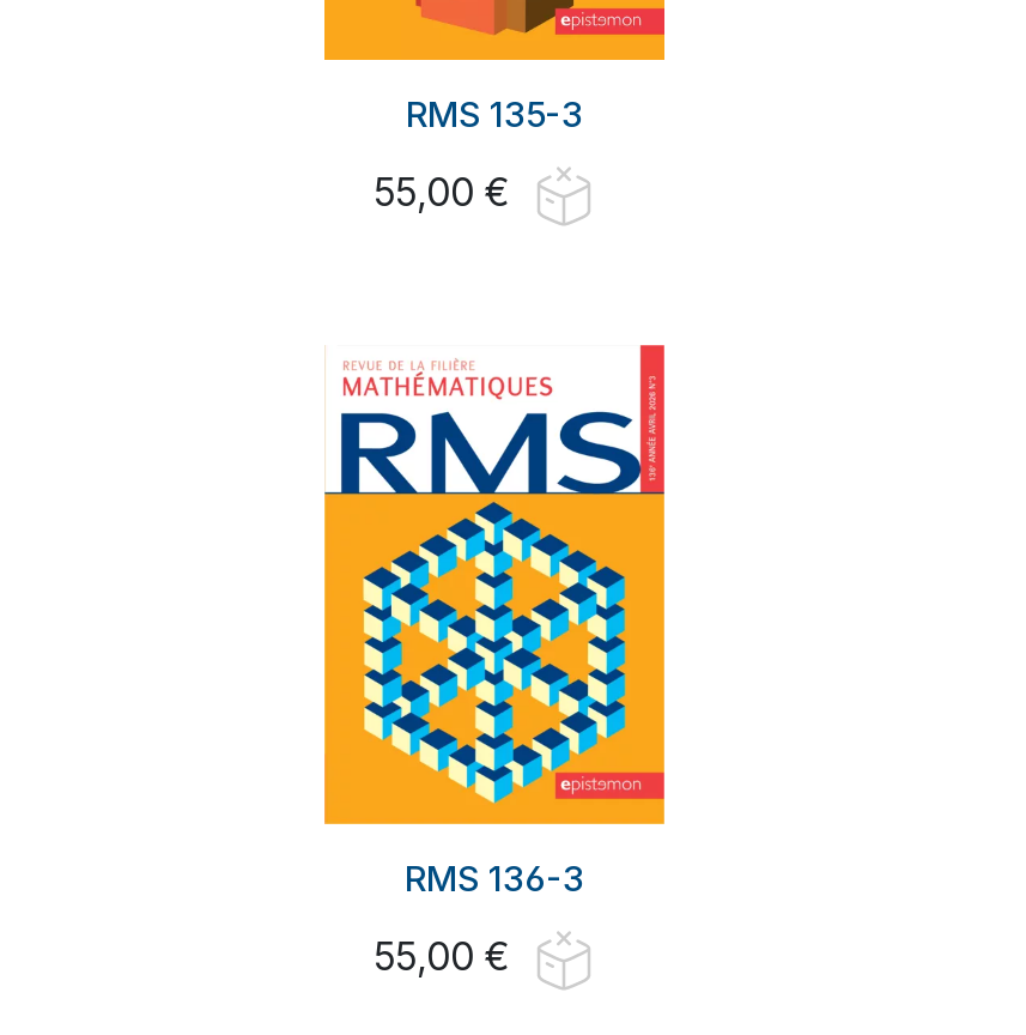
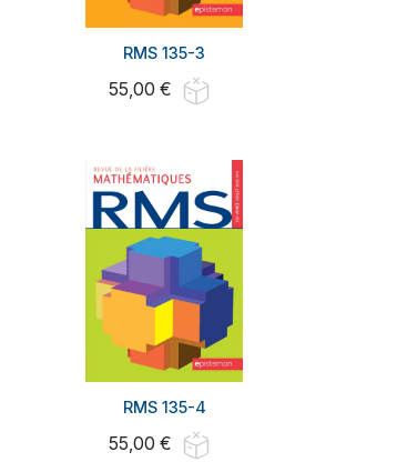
[324,491,664,898] [image] | RMS 136-3 -> [85,228,243,416] [image] | RMS 135-4

